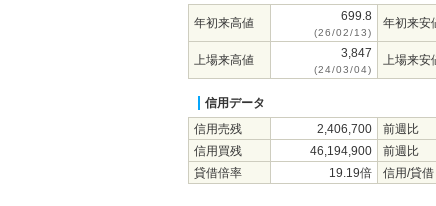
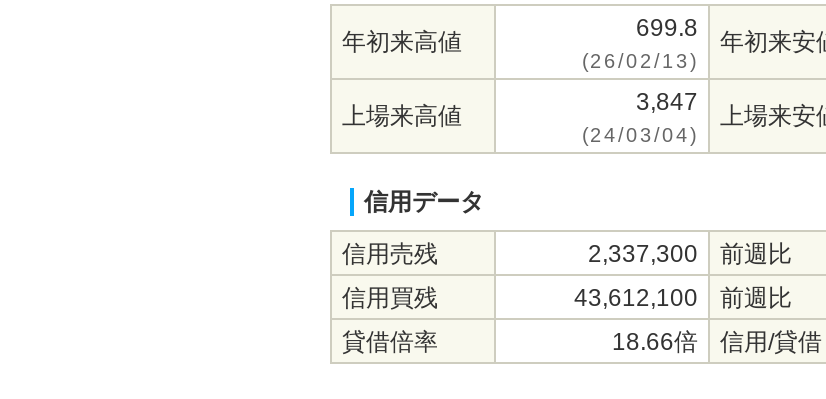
[317,122,419,136] 2,406,700 前週比 -> [588,240,792,268] 2,337,300 前週比
[310,144,419,158] 46,194,900 前週比 -> [574,284,792,312] 43,612,100 前週比
[329,166,434,180] 19.19倍 信用/貸借 -> [612,328,822,356] 18.66倍 信用/貸借

